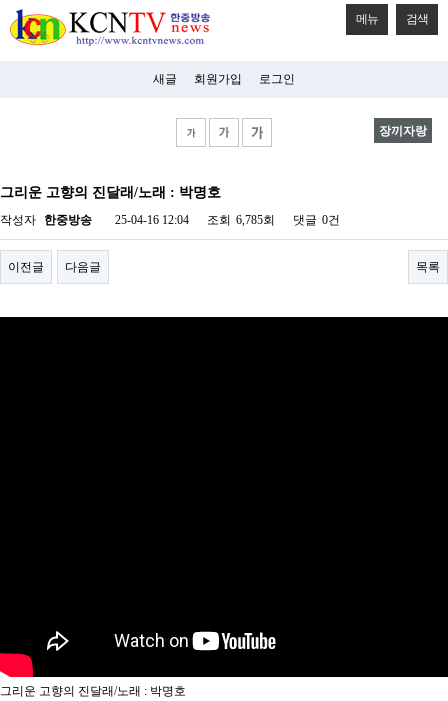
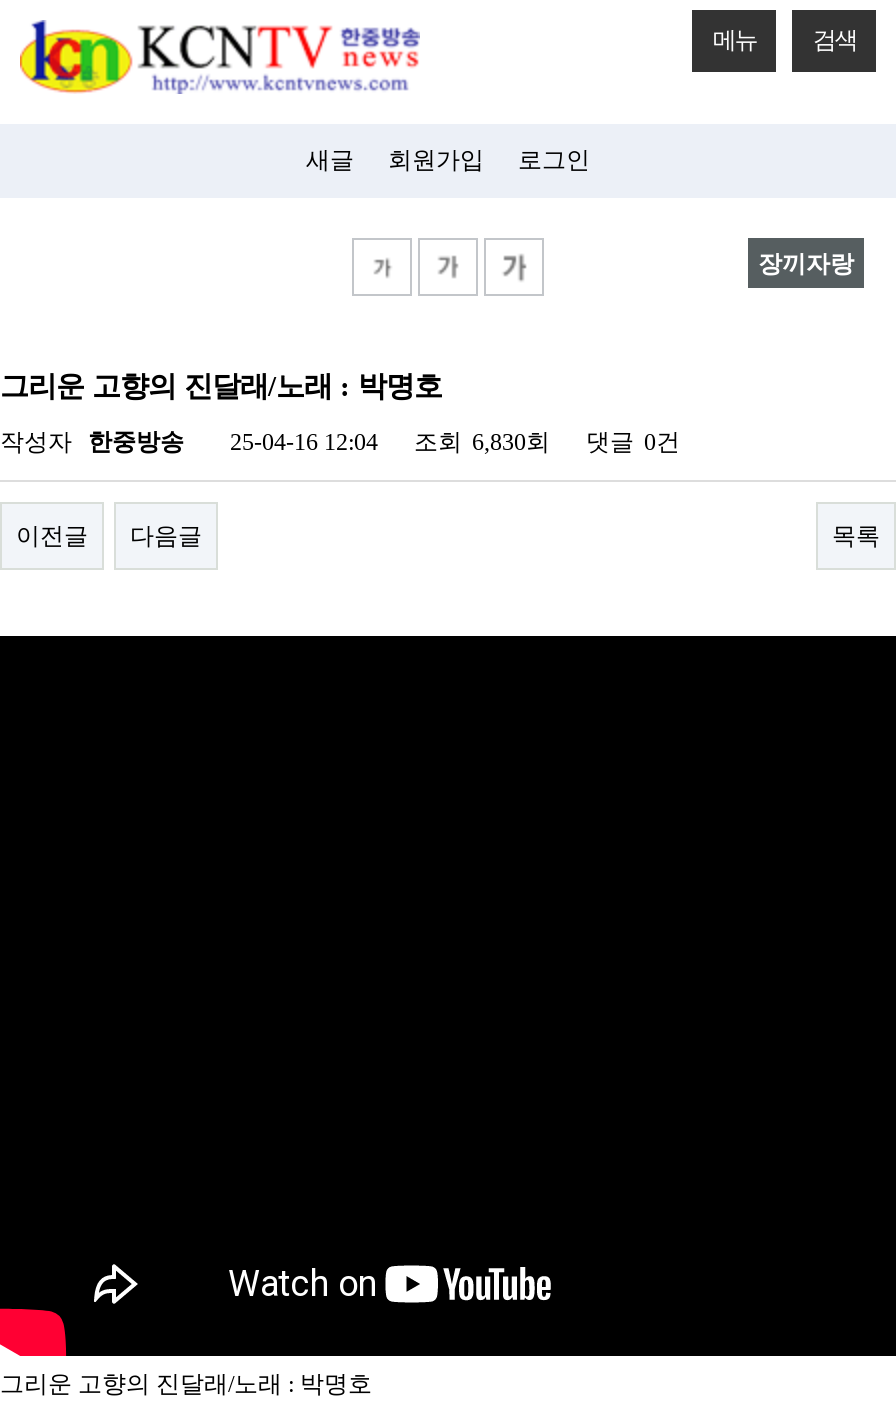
[204,213,275,227] 조회 6,785회 -> [408,428,550,456] 조회 6,830회

